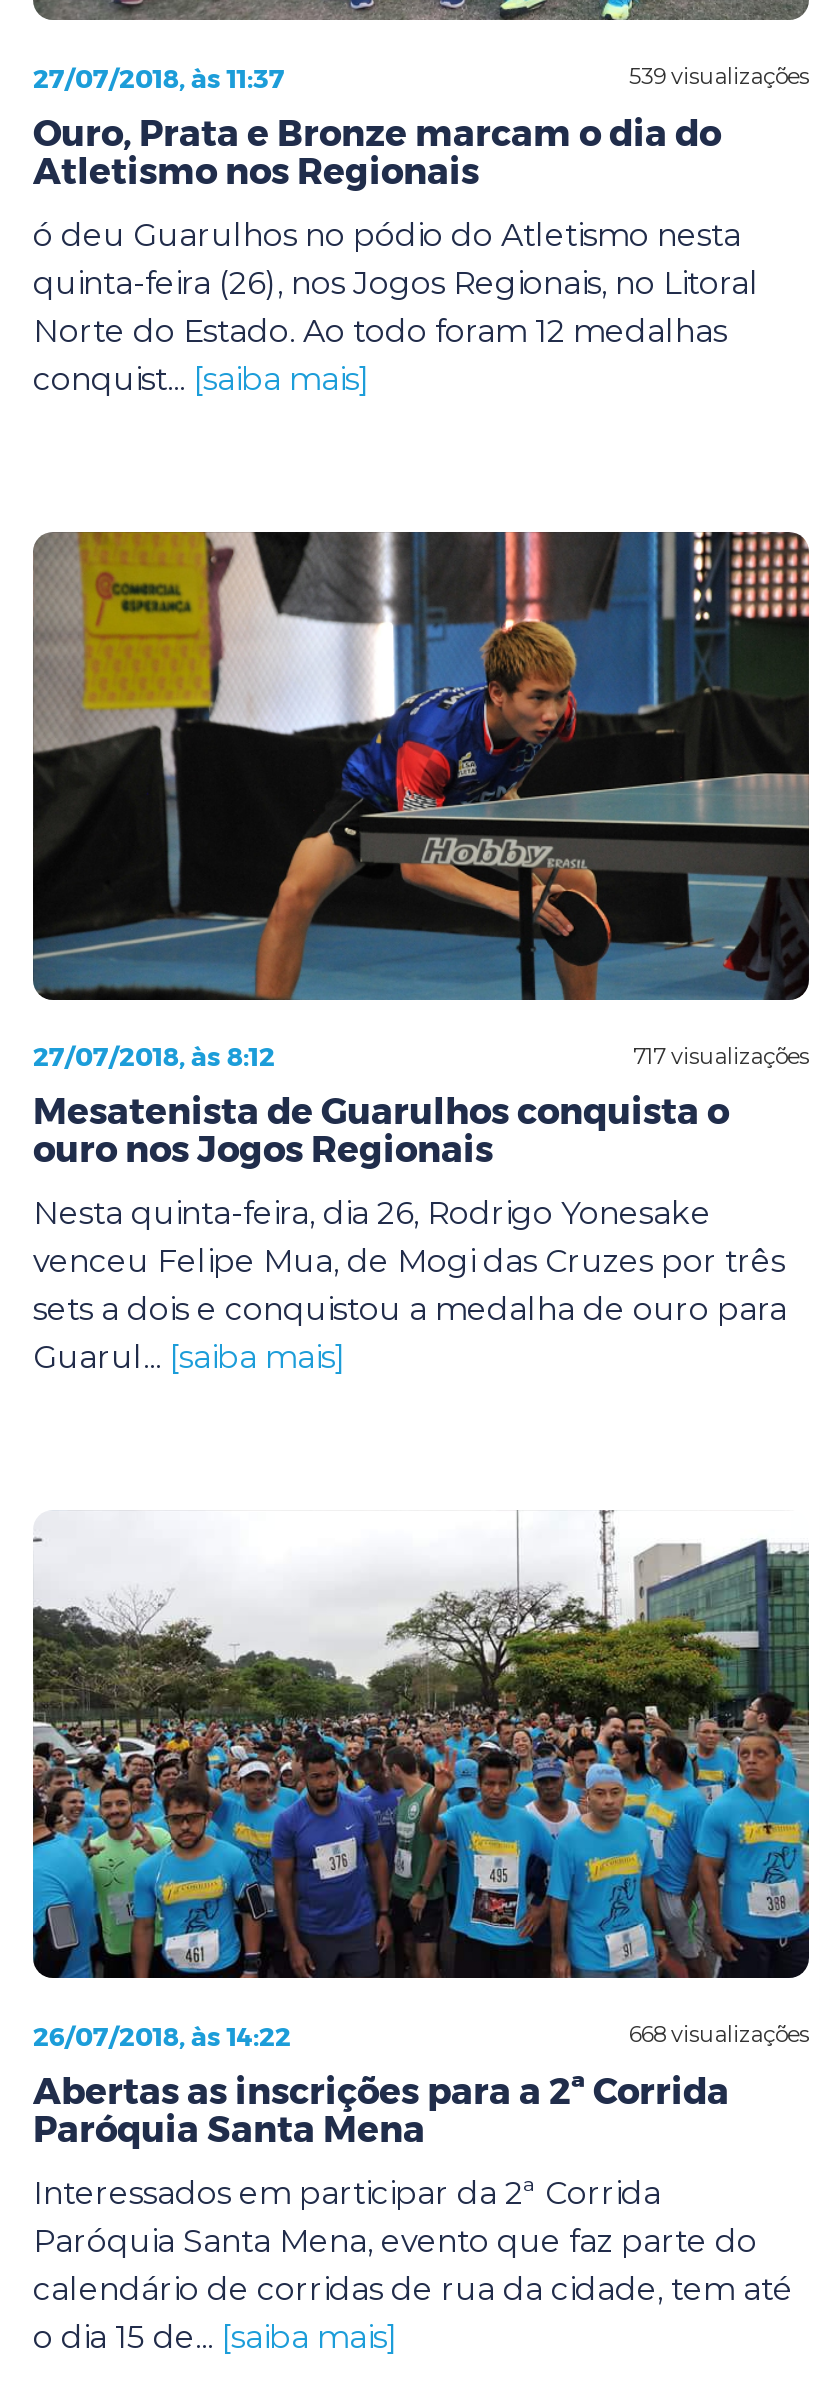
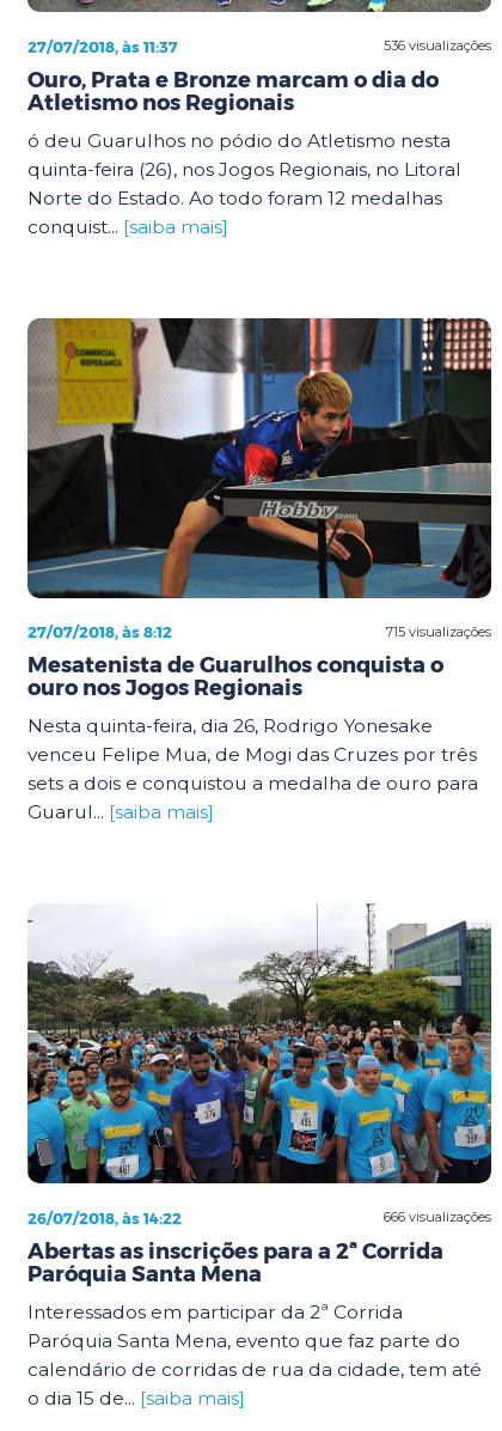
[629,62,809,90] 539 visualizações -> [384,37,491,54] 536 visualizações
[633,1041,809,1069] 717 visualizações -> [386,623,491,640] 715 visualizações
[629,2020,809,2048] 668 visualizações -> [384,1208,491,1225] 666 visualizações

